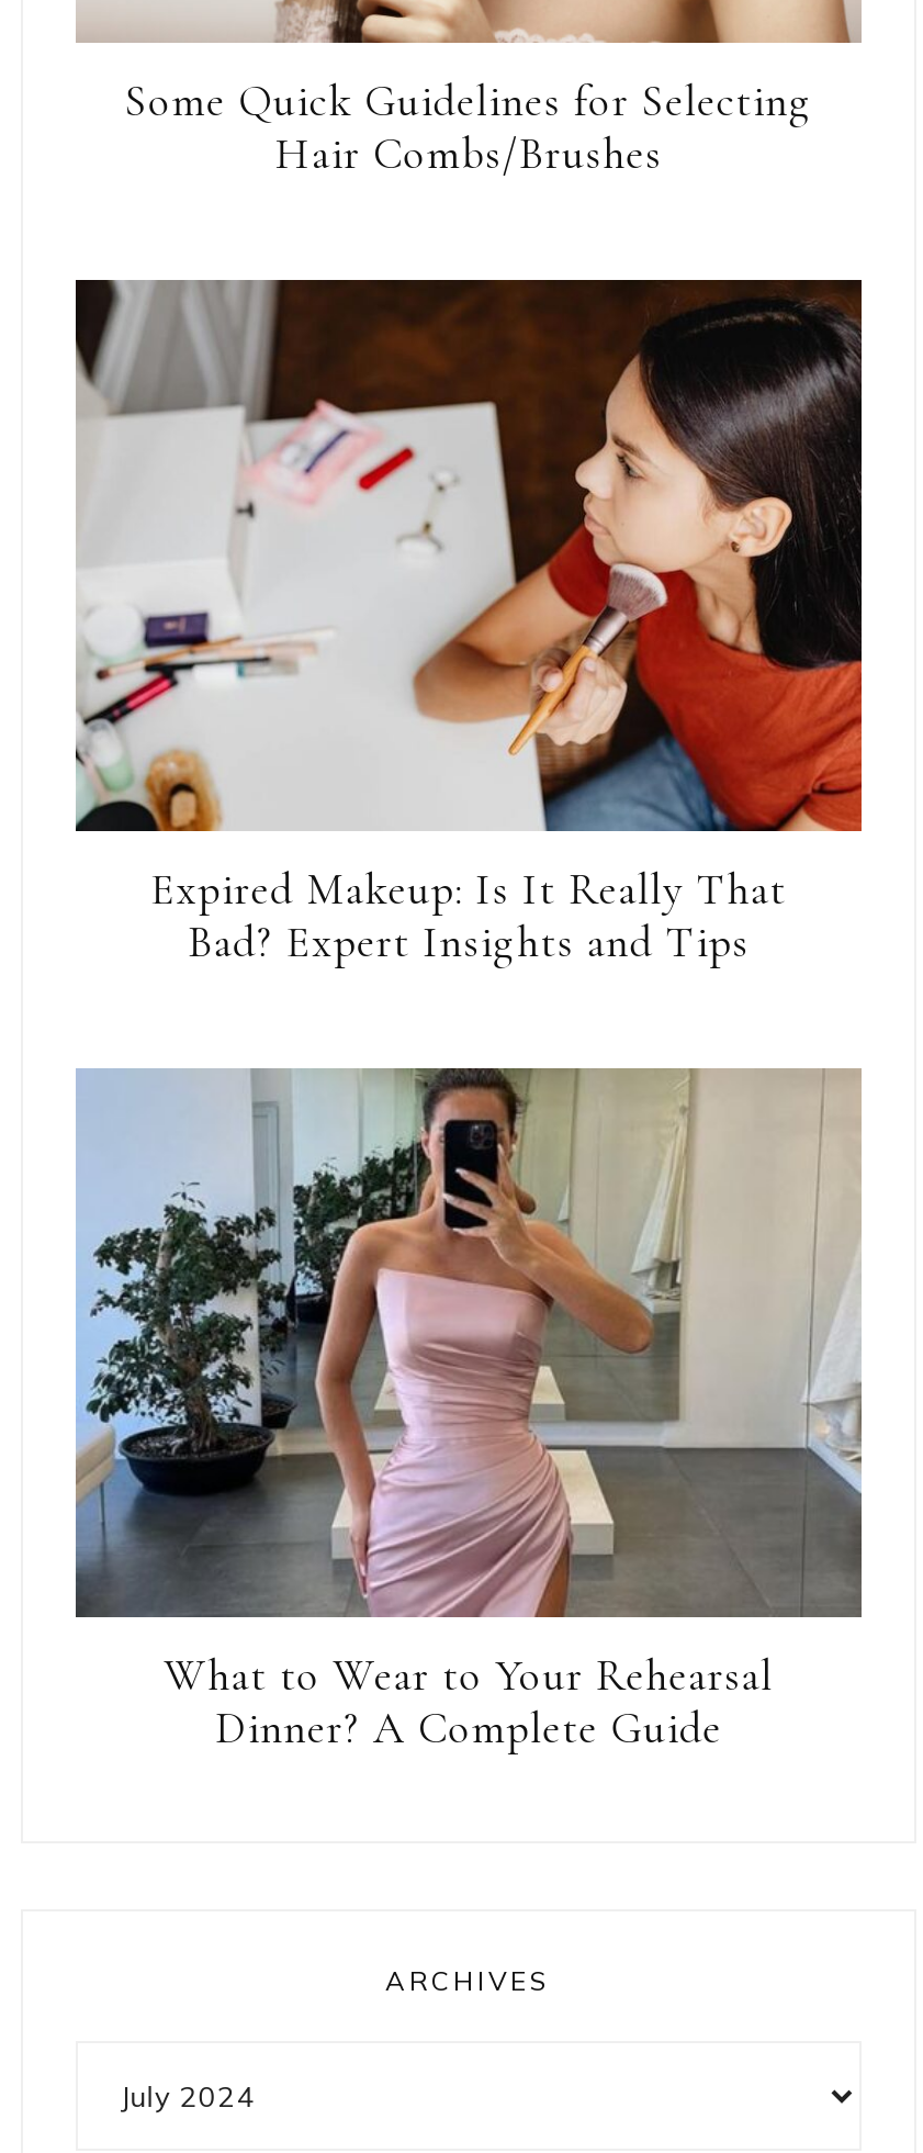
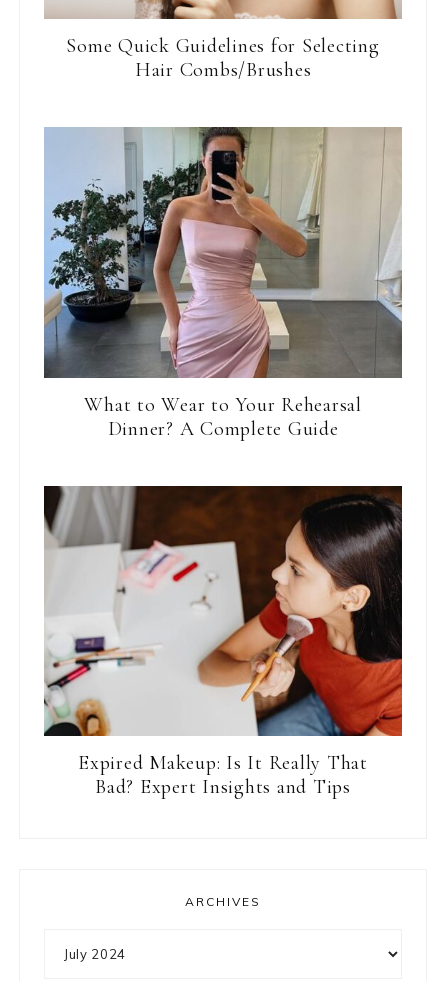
moved [74,279,864,968] -> [43,485,403,799]: [image] | Expired Makeup: Is It Really That | Bad? Expert Insights and Tips
moved [74,1065,866,1755] -> [43,126,404,441]: [image] | What to Wear to Your Rehearsal | Dinner? A Complete Guide

